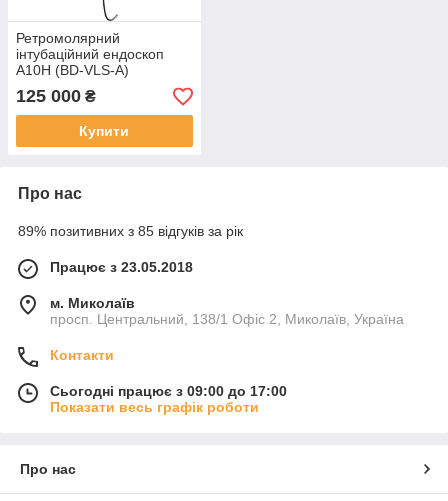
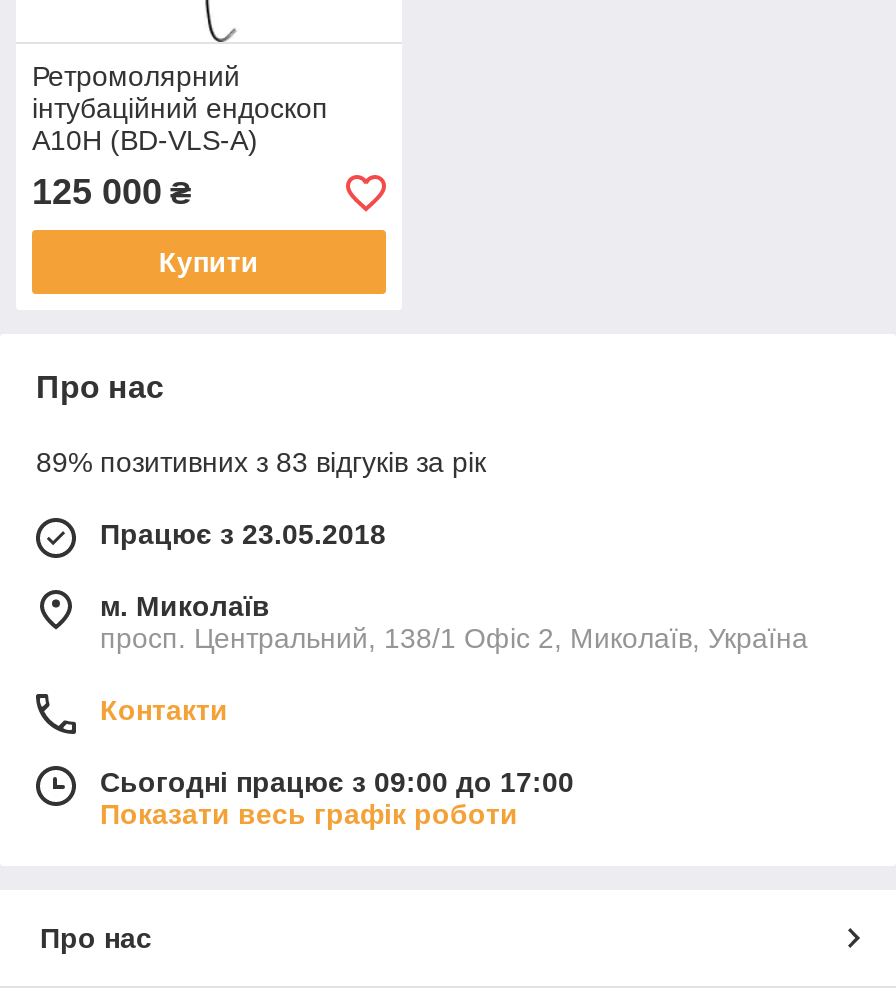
[18,223,243,239] 89% позитивних з 85 відгуків за рік -> [36,447,486,479] 89% позитивних з 83 відгуків за рік

